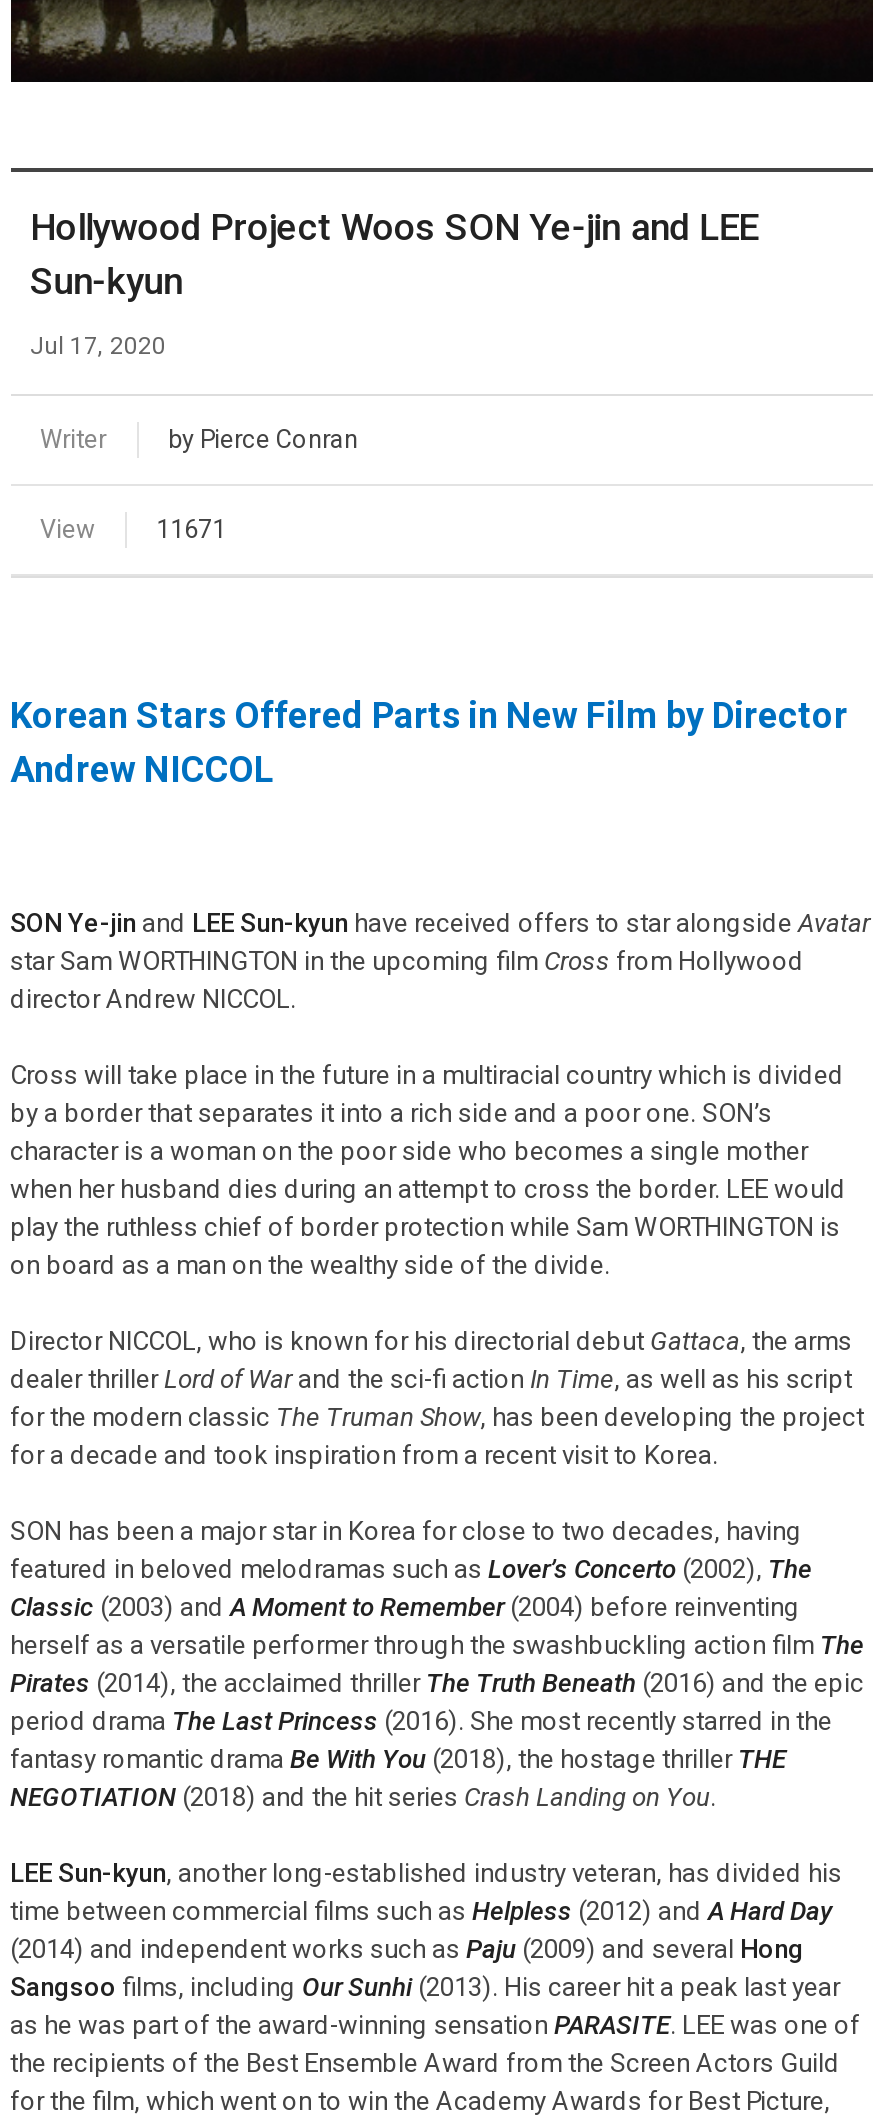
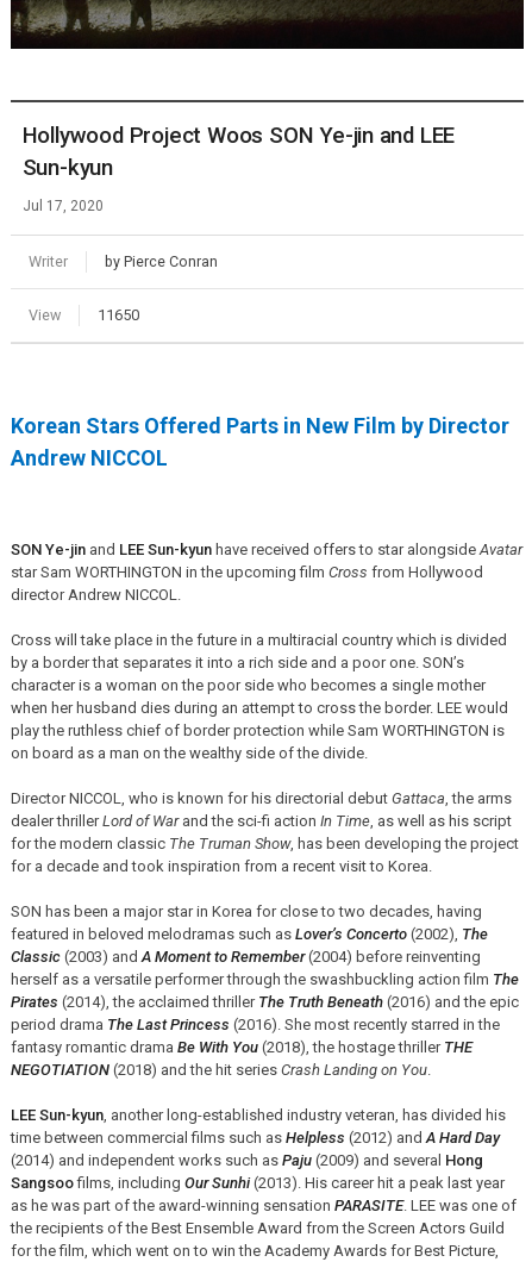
[156,513,226,543] 11671 -> [97,305,139,323] 11650

